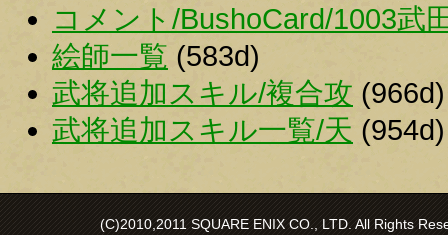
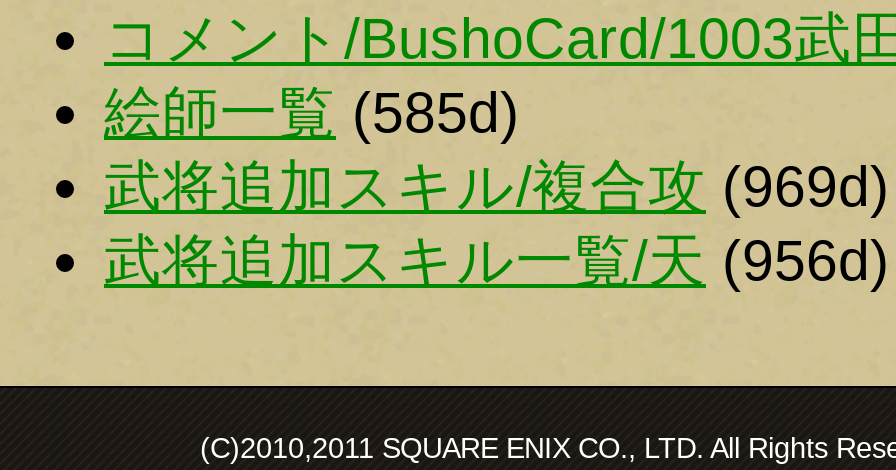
[52,40,260,72] 絵師一覧(583d) -> [104,80,520,144] 絵師一覧(585d)
[52,77,445,109] 武将追加スキル/複合攻(966d) -> [104,154,890,218] 武将追加スキル/複合攻(969d)
[52,114,445,146] 武将追加スキル一覧/天(954d) -> [104,228,890,292] 武将追加スキル一覧/天(956d)

